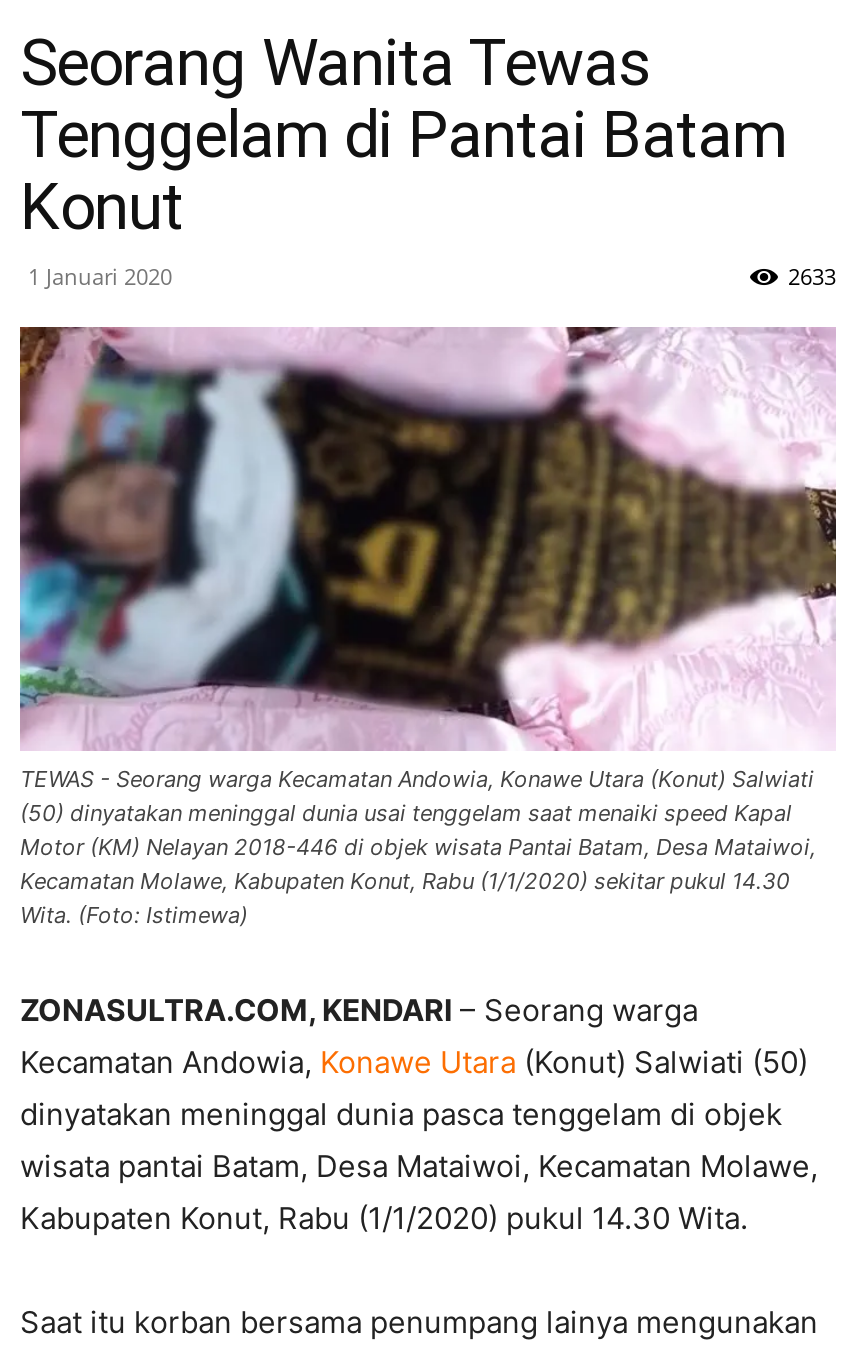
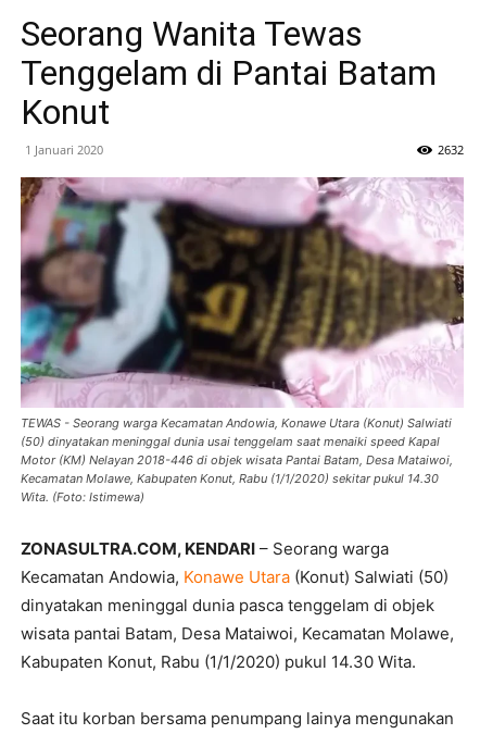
[788,261,836,291] 2633 -> [438,141,464,158] 2632

